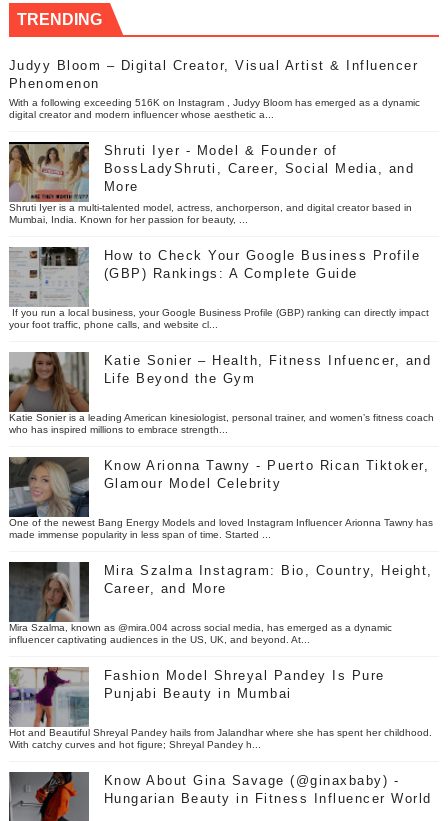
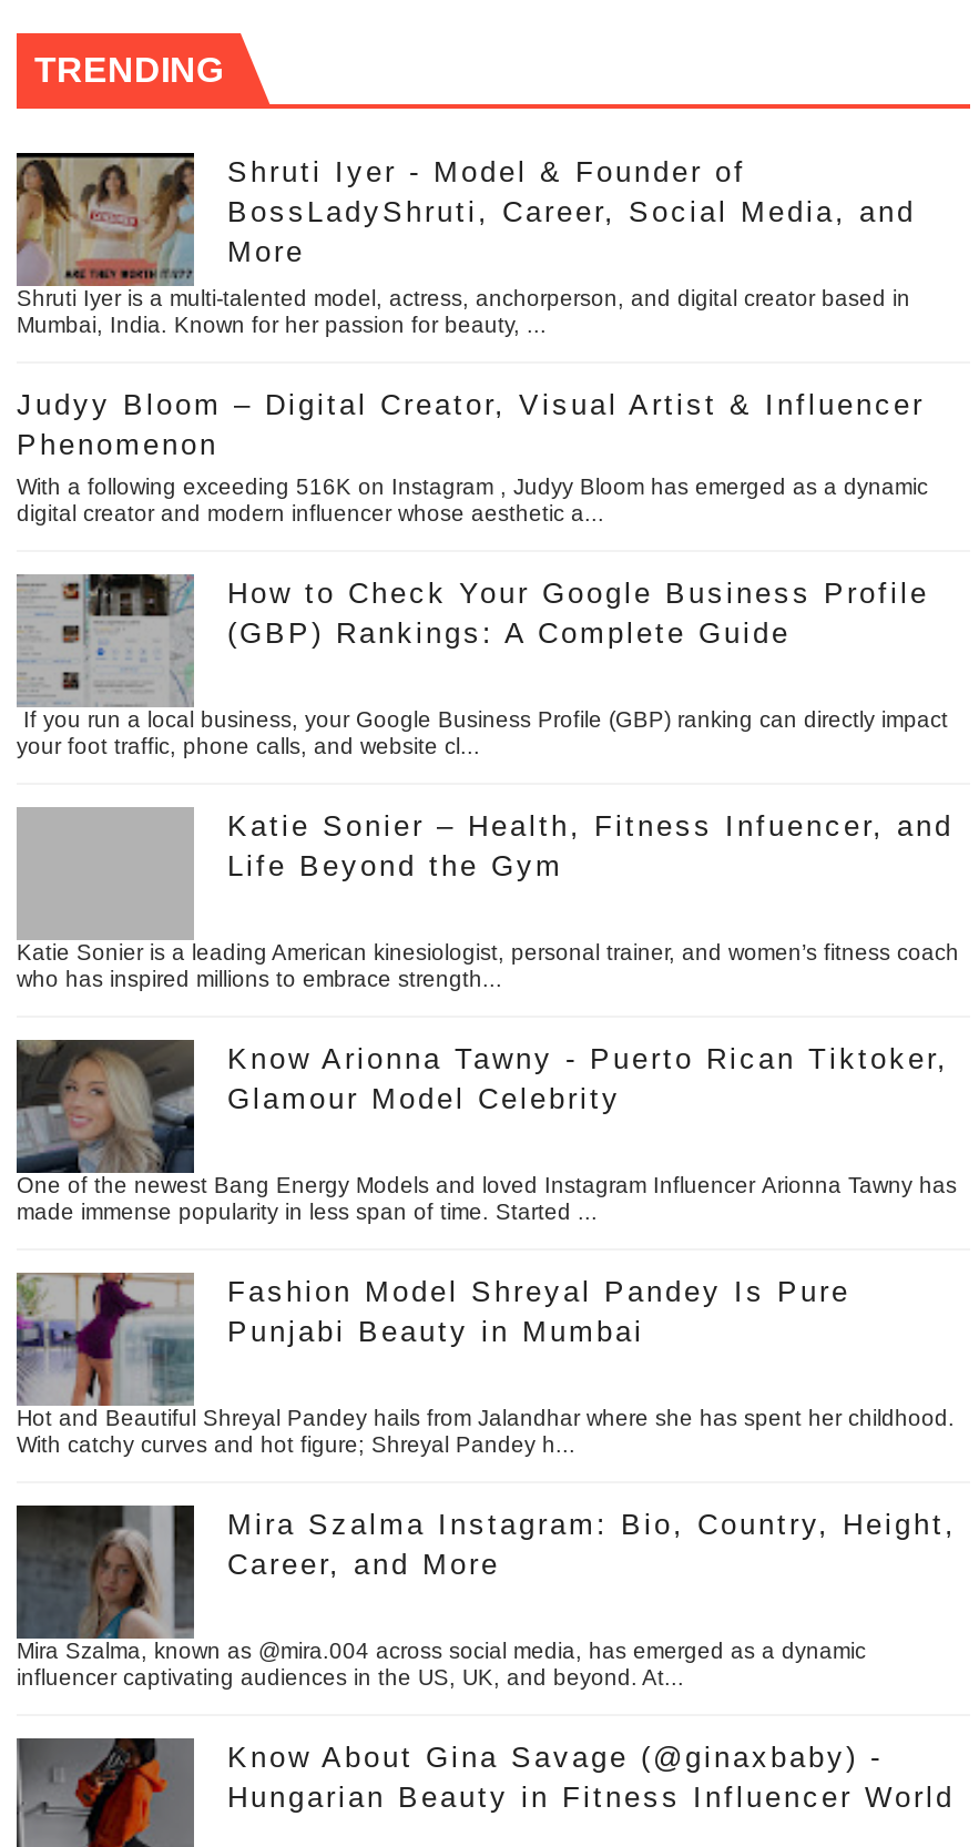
moved [9,58,420,120] -> [17,388,928,525]: Judyy Bloom – Digital Creator, Visual Artist & Influencer | Phenomenon | With a following exceeding 516K on Instagram , Judyy Bloom has emerged as a dynamic | digital creator and modern influencer whose aesthetic a...
moved [7,142,414,225] -> [12,153,916,337]: [image] | Shruti Iyer - Model & Founder of | BossLadyShruti, Career, Social Media, and | More | Shruti Iyer is a multi-talented model, actress, anchorperson, and digital creator based in | Mumbai, India. Known for her passion for beauty, ...
[9,352,89,409] [image] -> none
moved [8,562,433,645] -> [14,1506,957,1689]: [image] | Mira Szalma Instagram: Bio, Country, Height, | Career, and More | Mira Szalma, known as @mira.004 across social media, has emerged as a dynamic | influencer captivating audiences in the US, UK, and beyond. At...
moved [9,666,432,750] -> [14,1271,955,1457]: [image] | Fashion Model Shreyal Pandey Is Pure | Punjabi Beauty in Mumbai | Hot and Beautiful Shreyal Pandey hails from Jalandhar where she has spent her childhood. | With catchy curves and hot figure; Shreyal Pandey h...

